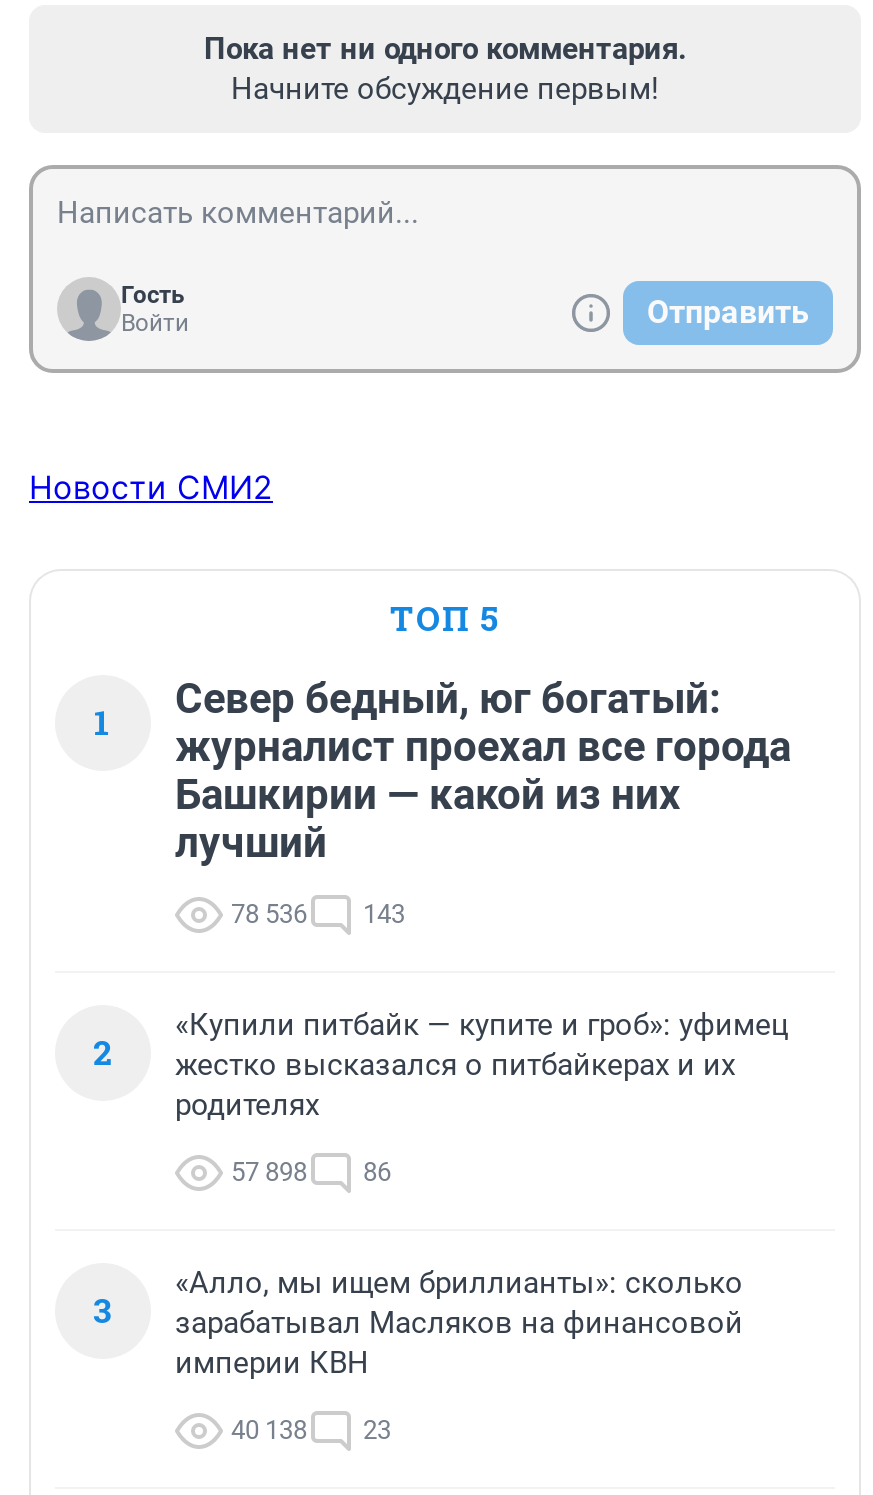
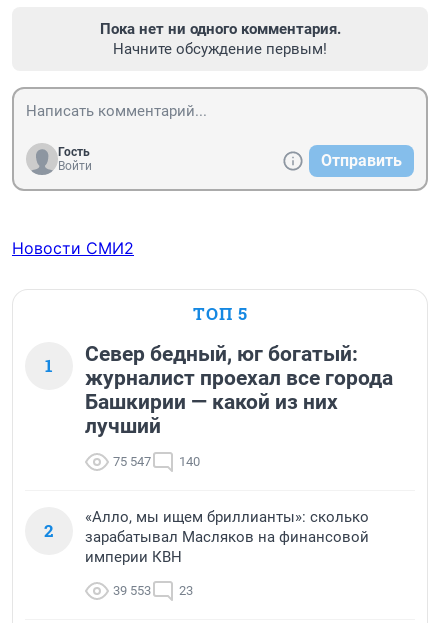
[231,898,307,928] 78 536 -> [113,454,151,469] 75 547
[363,898,405,928] 143 -> [179,454,200,469] 140
[93,1006,789,1332] «Купили питбайк — купите и гроб»: уфимец | жестко высказался о питбайкерах и их | родителях | 57 898 | 86 | 3 -> none
[231,1414,391,1444] 40 138 23 -> [113,583,193,598] 39 553 23

